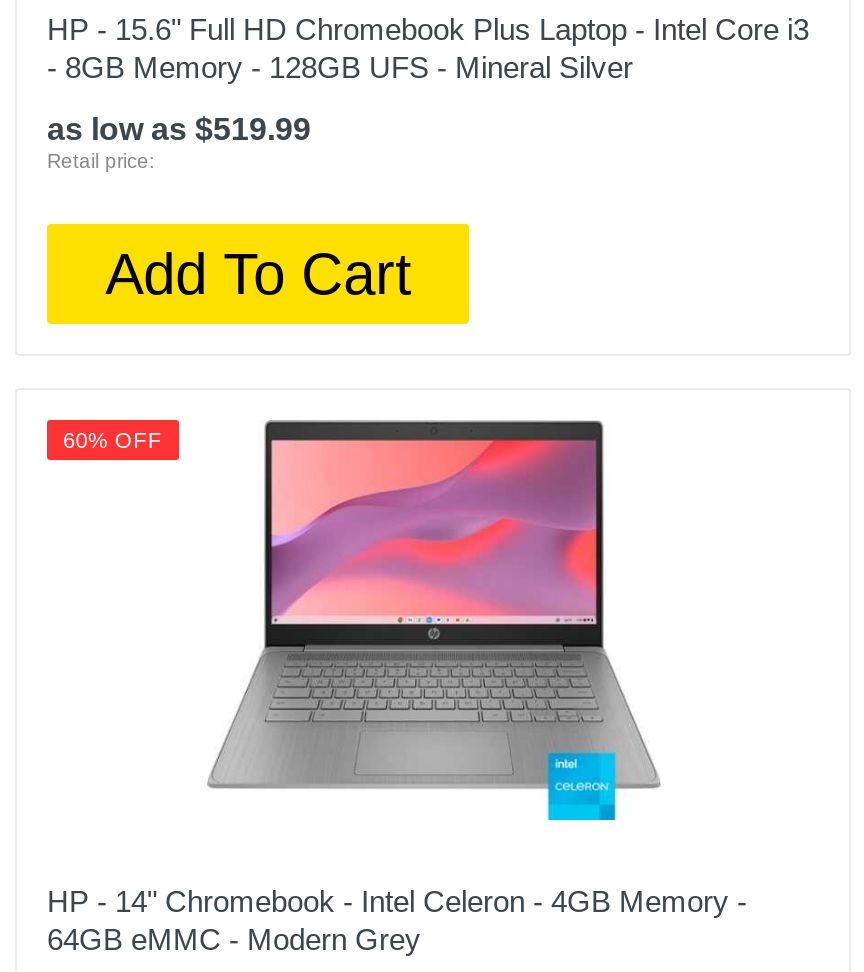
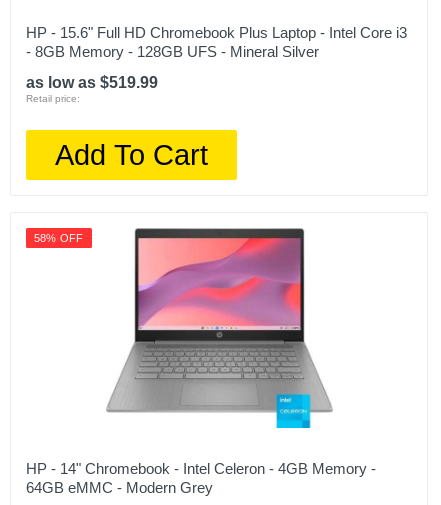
[63,428,162,452] 60% OFF -> [34,232,83,244] 58% OFF

